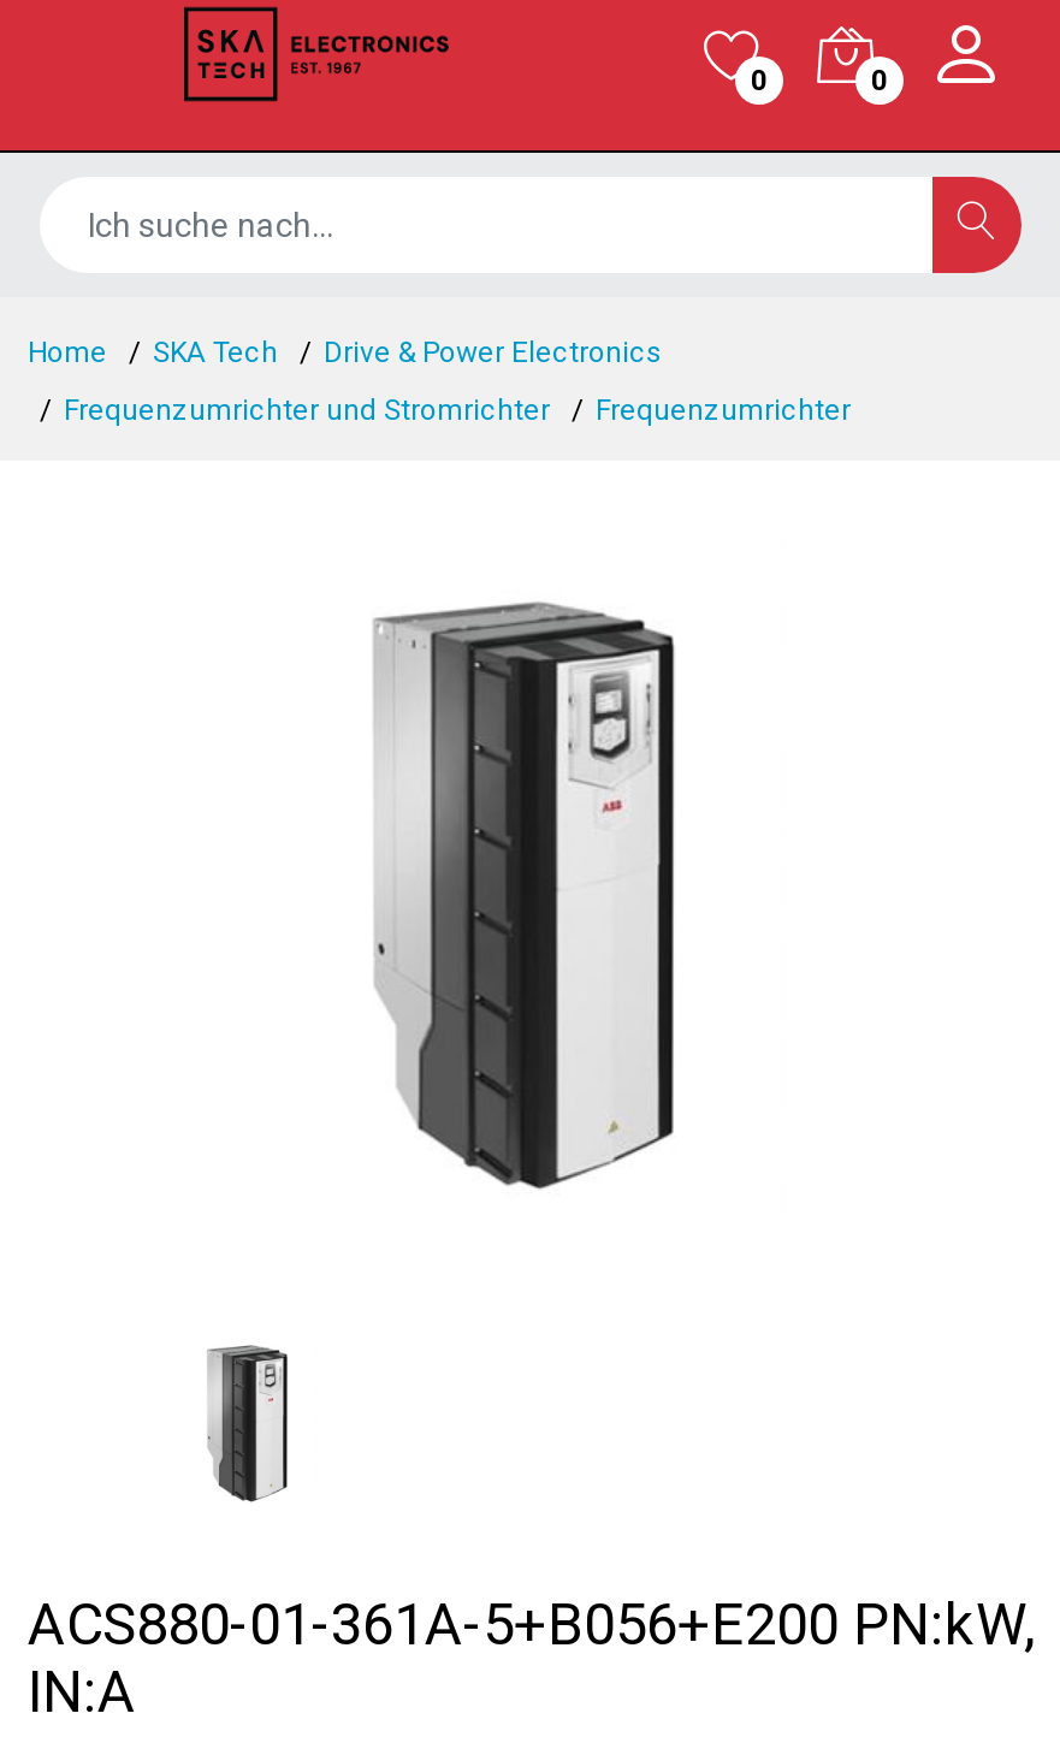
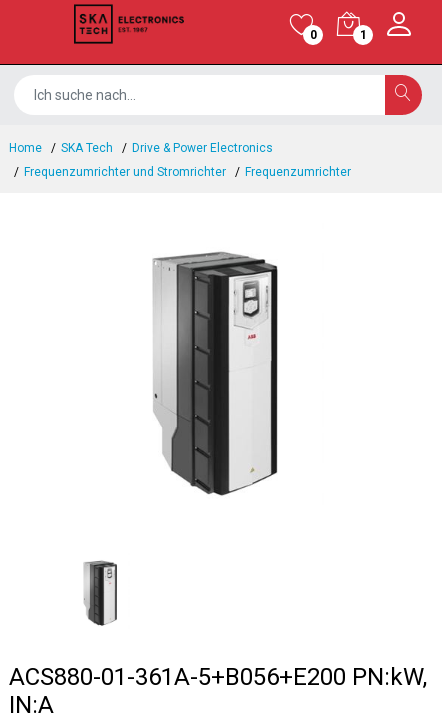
[871,64,888,97] 0 -> [359,28,366,42] 1

